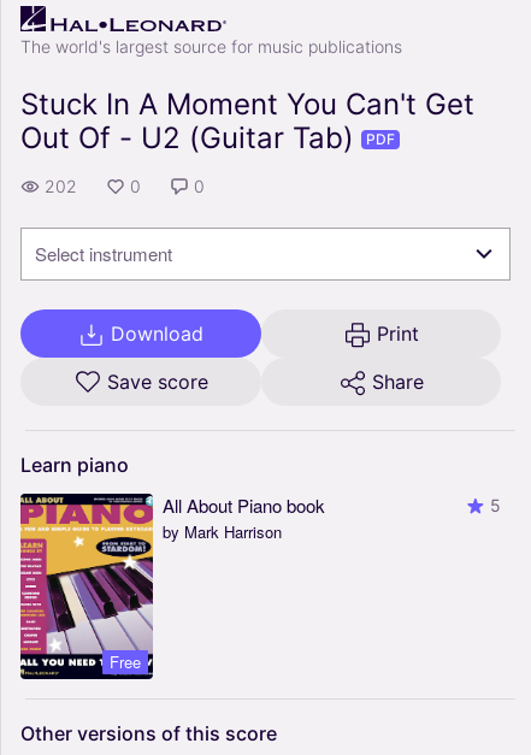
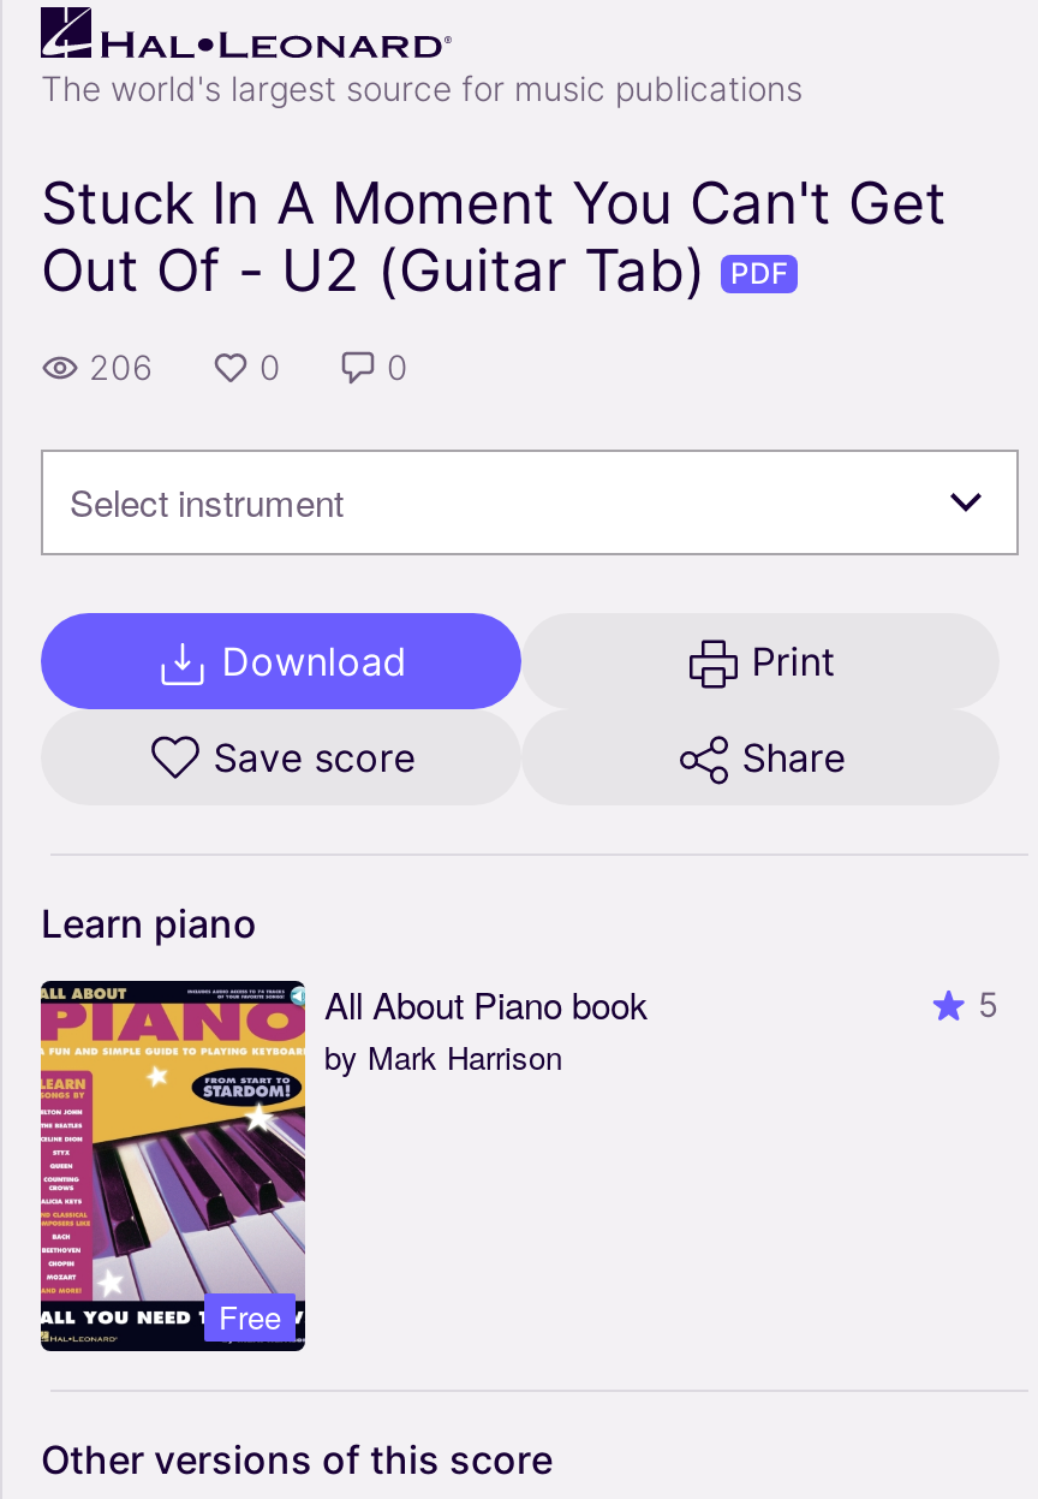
[45,176,77,197] 202 -> [89,347,154,388] 206

